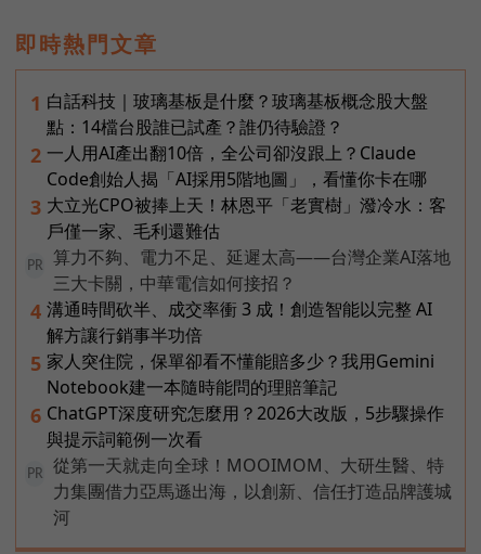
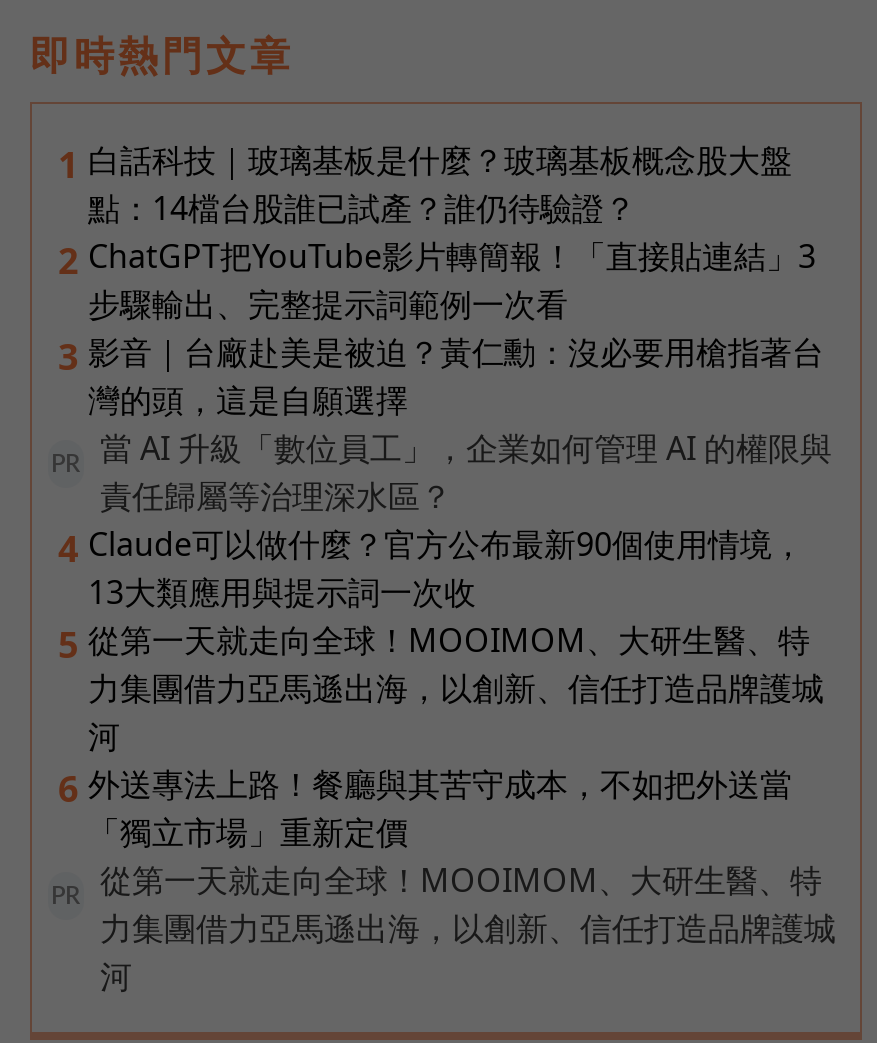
[30,141,446,243] 2 一人用AI產出翻10倍，全公司卻沒跟上？Claude | Code創始人揭「AI採用5階地圖」，看懂你卡在哪 | 3 大立光CPO被捧上天！林恩平「老實樹」潑冷水：客 | 戶僅一家、毛利還難估 -> [58,234,824,422] 2 ChatGPT把YouTube影片轉簡報！「直接貼連結」3 | 步驟輸出、完整提示詞範例一次看 | 3 影音｜台廠赴美是被迫？黃仁勳：沒必要用槍指著台 | 灣的頭，這是自願選擇
[30,245,451,451] 算力不夠、電力不足、延遲太高——台灣企業AI落地 | 三大卡關，中華電信如何接招？ | 4 溝通時間砍半、成交率衝 3 成！創造智能以完整 AI | 解方讓行銷事半功倍 | 5 家人突住院，保單卻看不懂能賠多少？我用Gemini | Notebook建一本隨時能問的理賠筆記 | 6 ChatGPT深度研究怎麼用？2026大改版，5步驟操作 | 與提示詞範例一次看 -> [58,426,832,854] 當 AI 升級「數位員工」，企業如何管理 AI 的權限與 | 責任歸屬等治理深水區？ | 4 Claude可以做什麼？官方公布最新90個使用情境， | 13大類應用與提示詞一次收 | 5 從第一天就走向全球！MOOIMOM、大研生醫、特 | 力集團借力亞馬遜出海，以創新、信任打造品牌護城 | 河 | 6 外送專法上路！餐廳與其苦守成本，不如把外送當 | 「獨立市場」重新定價

